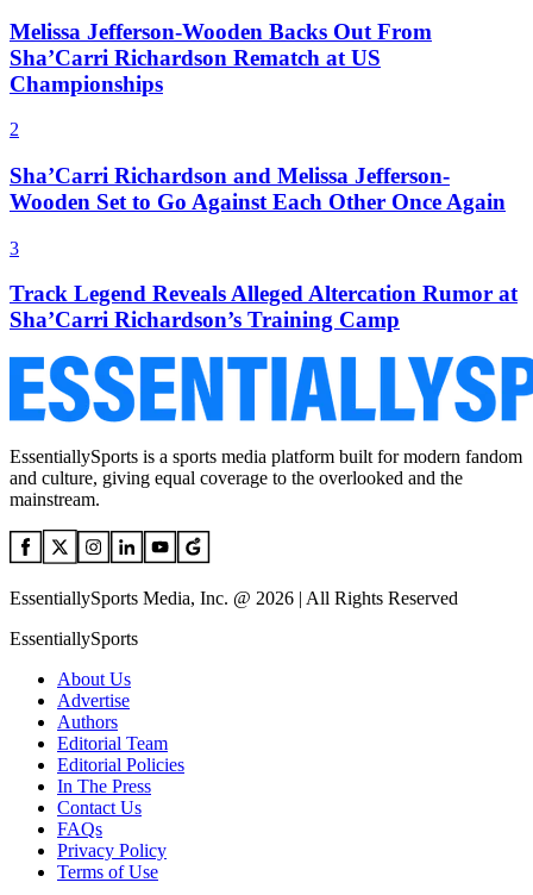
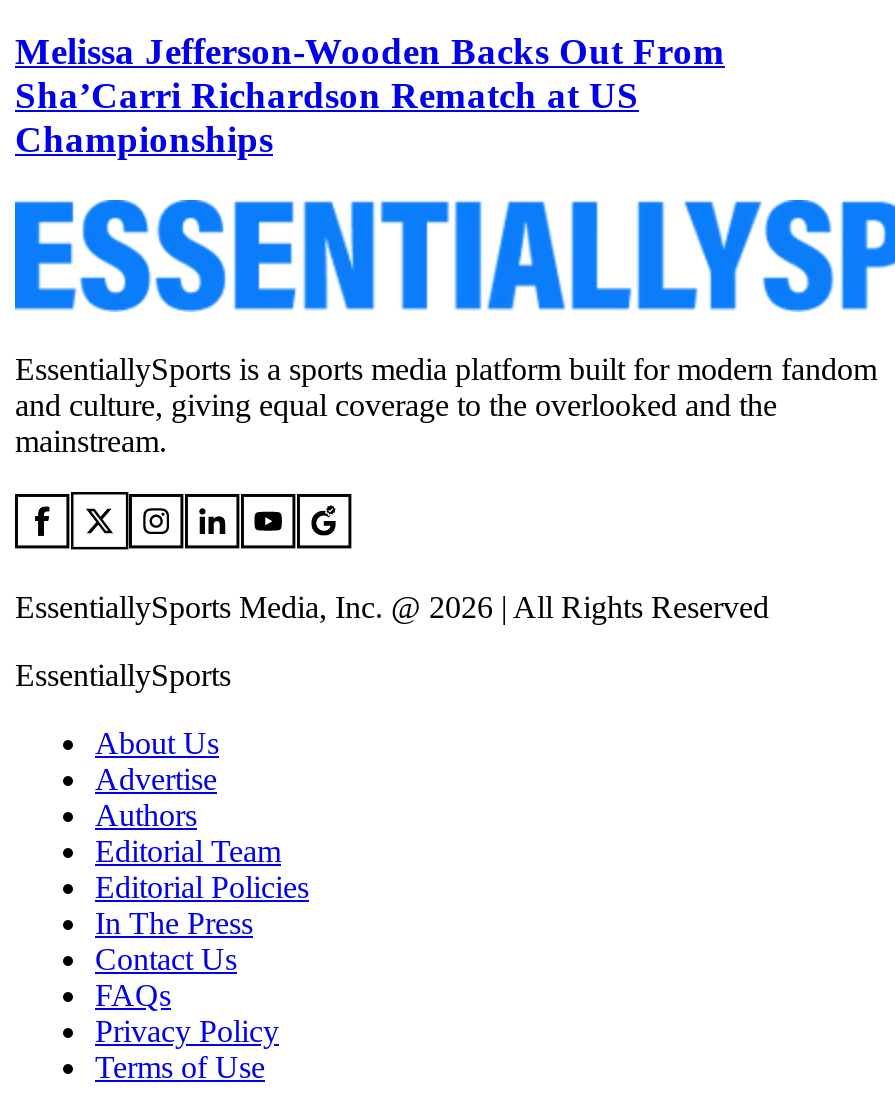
[10,119,518,333] 2 | Sha’Carri Richardson and Melissa Jefferson- | Wooden Set to Go Against Each Other Once Again | 3 | Track Legend Reveals Alleged Altercation Rumor at | Sha’Carri Richardson’s Training Camp -> none

